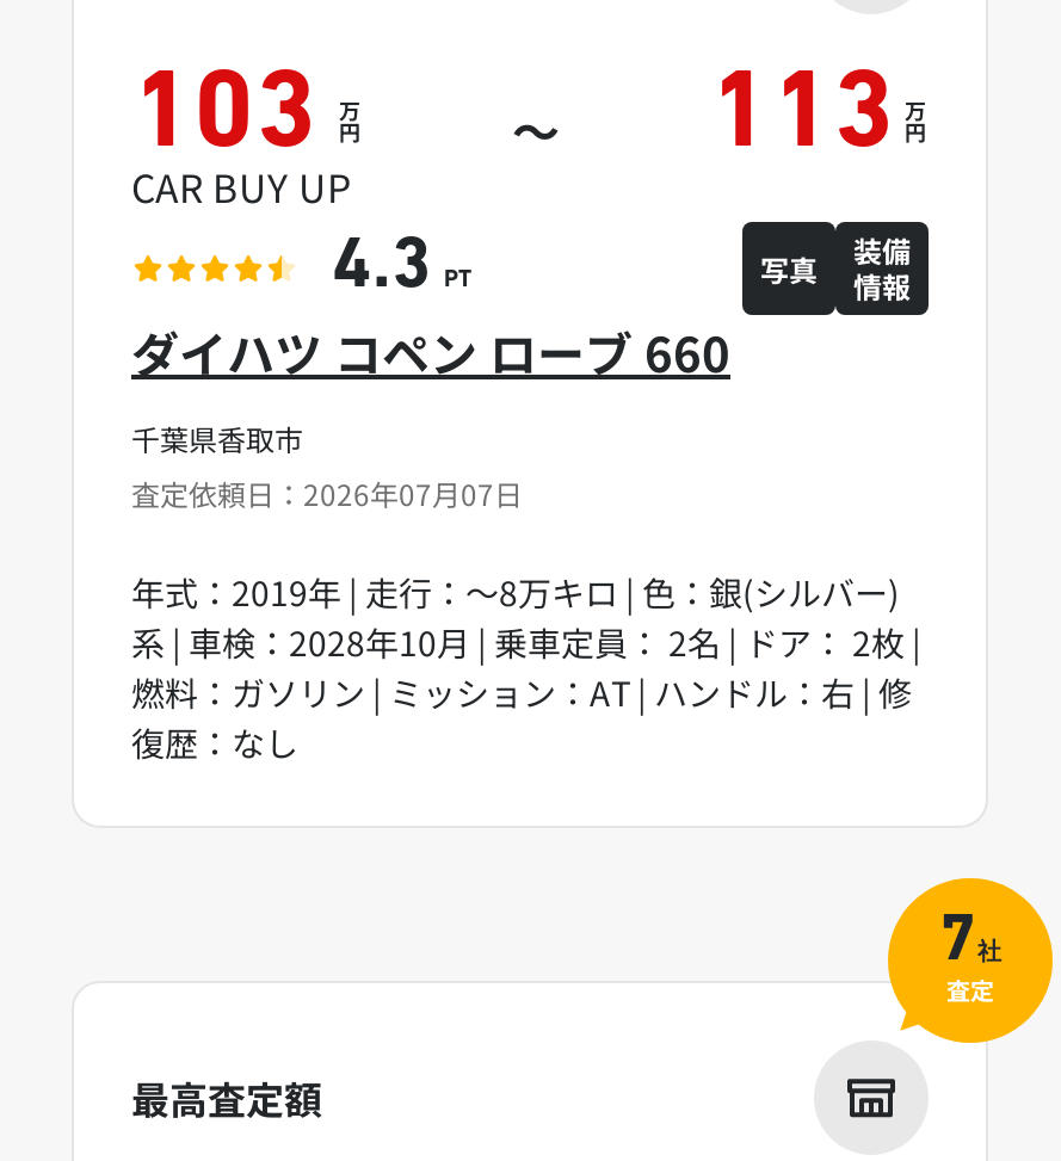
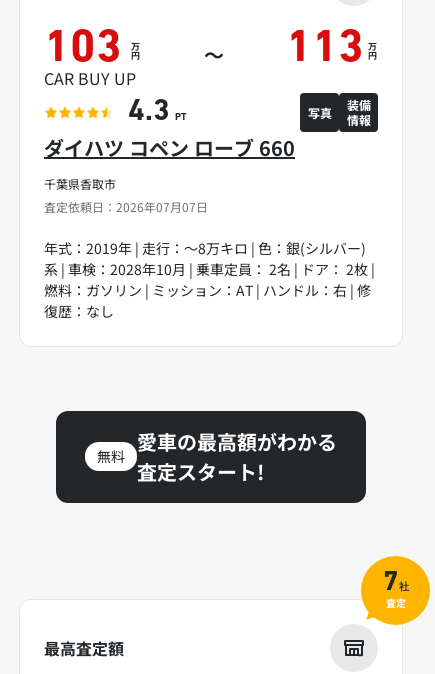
none -> [97,446,125,466] 無料
none -> [137,427,337,486] 愛車の最高額がわかる | 査定スタート!

